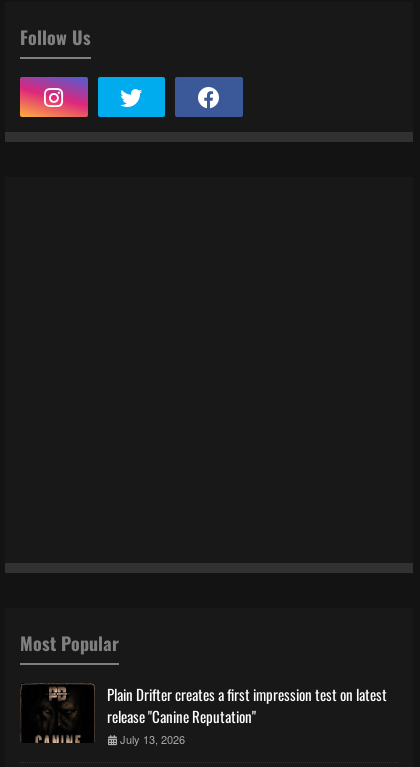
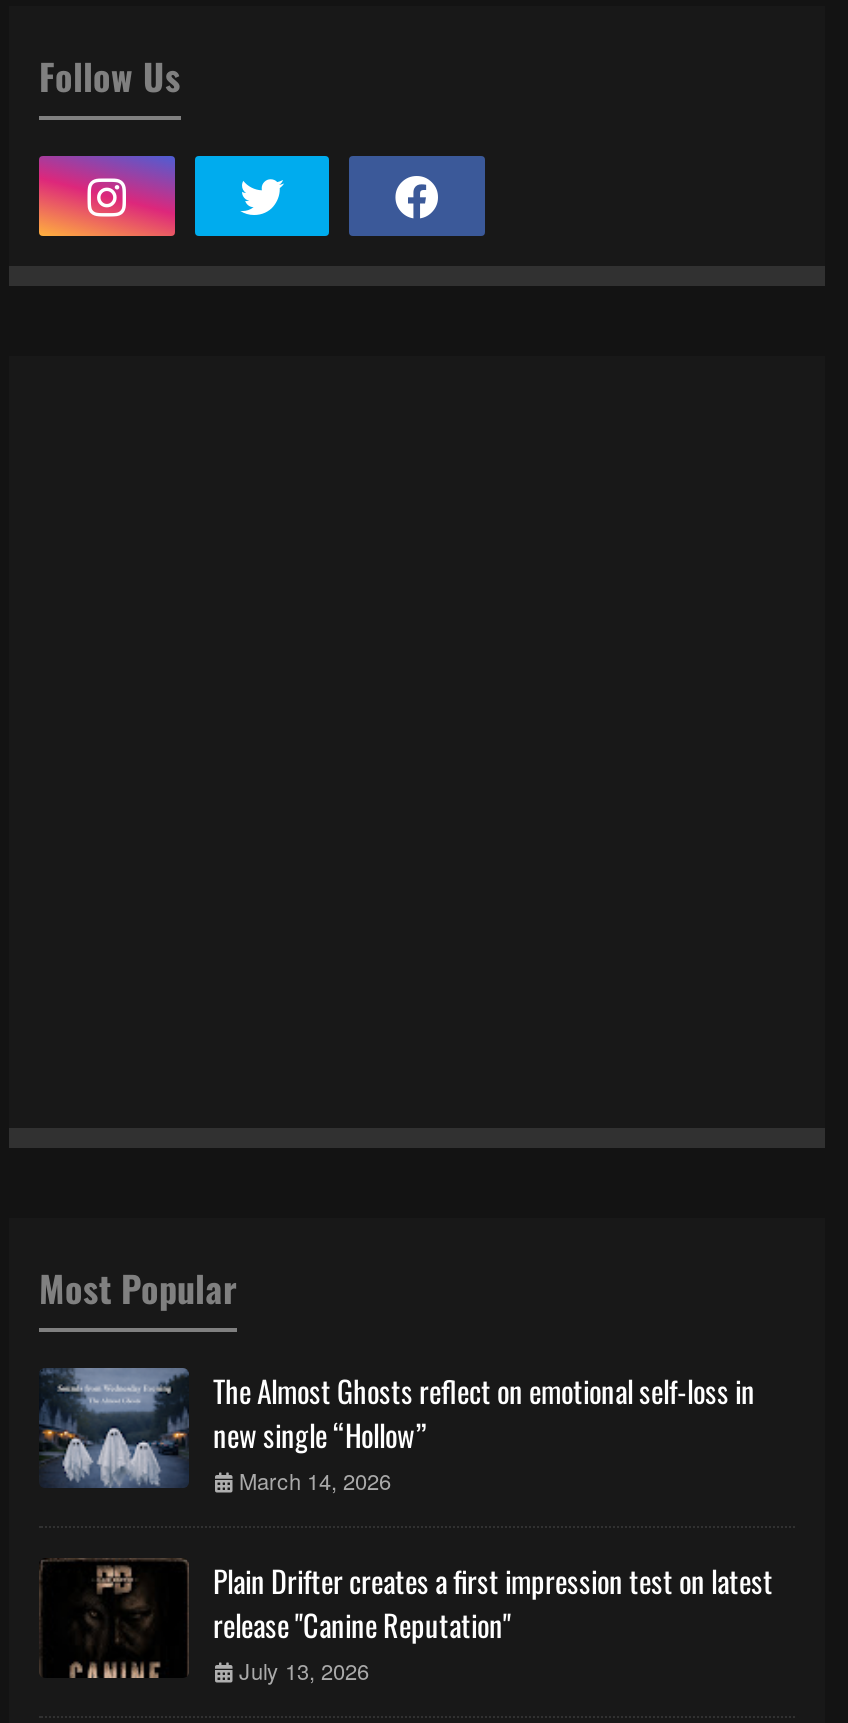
none -> [39,1366,755,1497] [image] | The Almost Ghosts reflect on emotional self-loss in | new single “Hollow” | March 14, 2026

